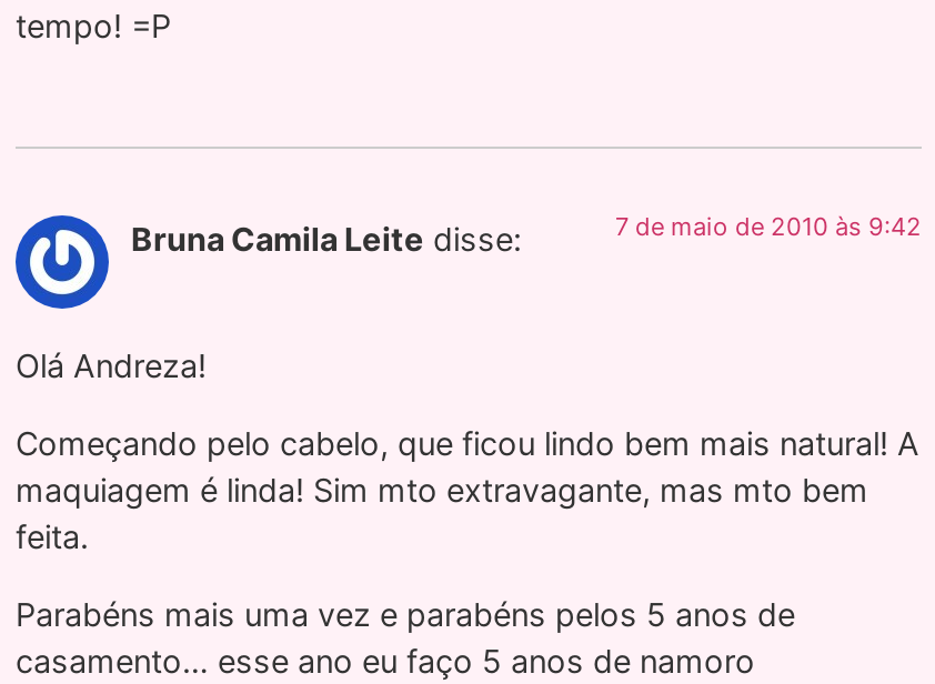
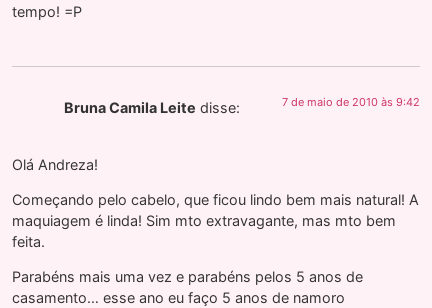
[13,213,111,311] [image] -> none

